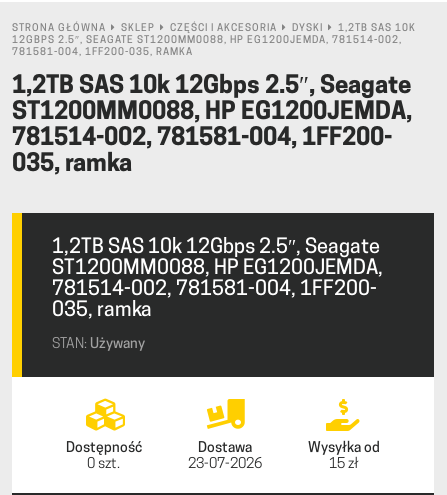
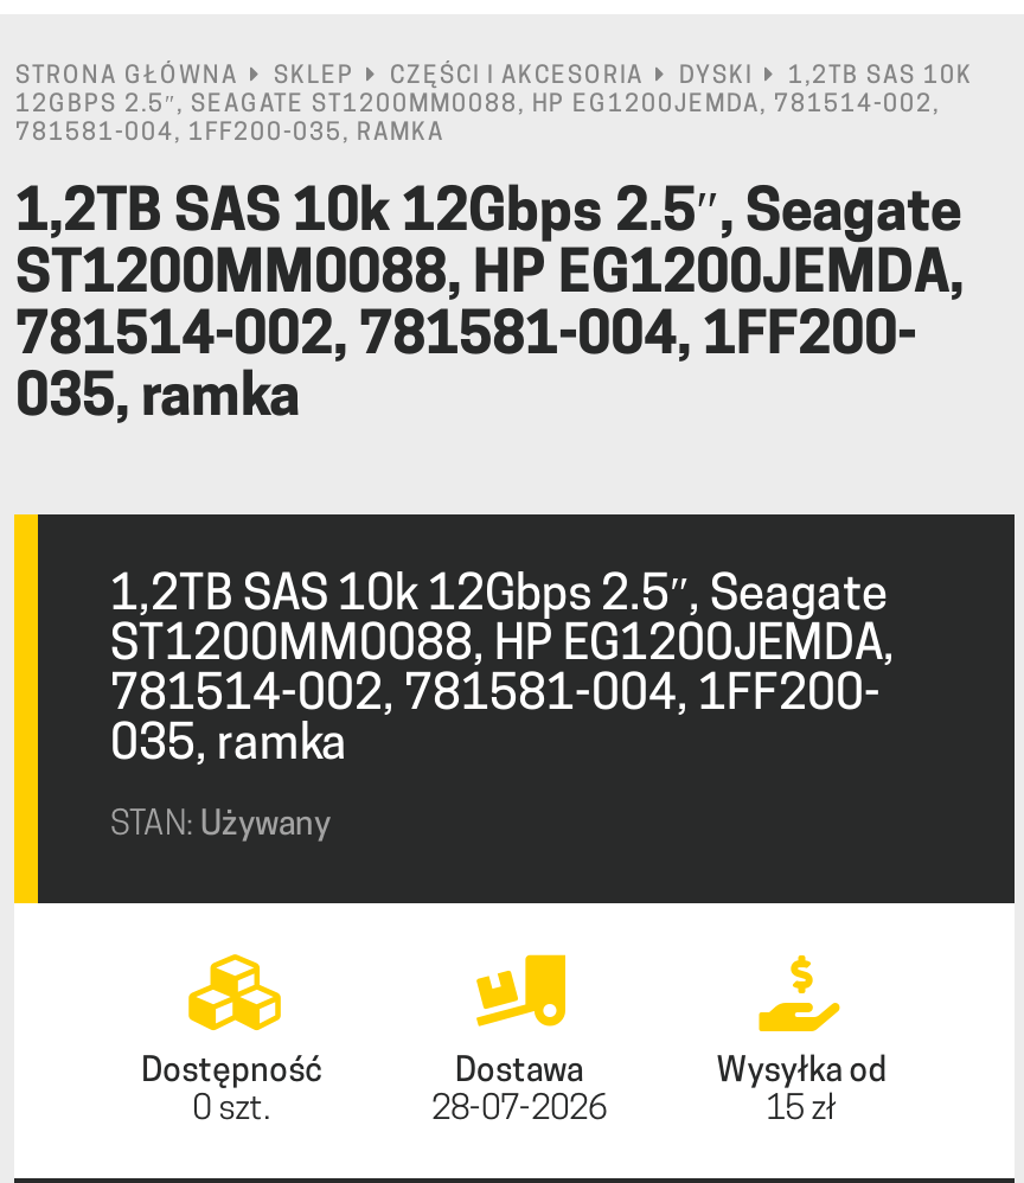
[188,457,262,472] 23-07-2026 -> [431,1093,607,1128] 28-07-2026

